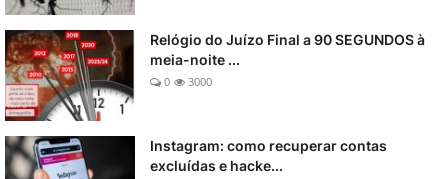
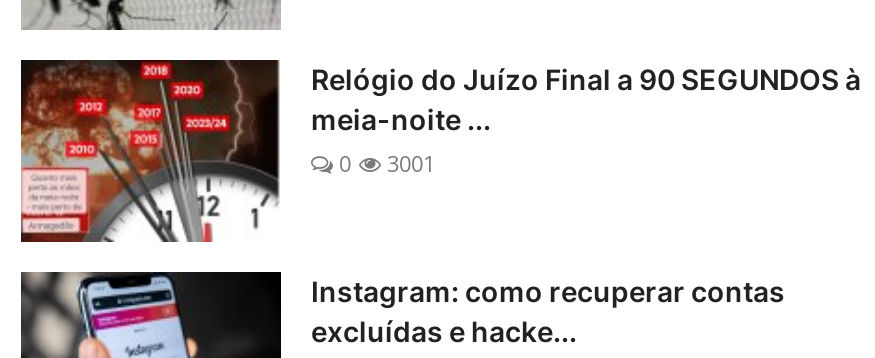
[161,74,212,89] 0 3000 -> [333,149,435,179] 0 3001

